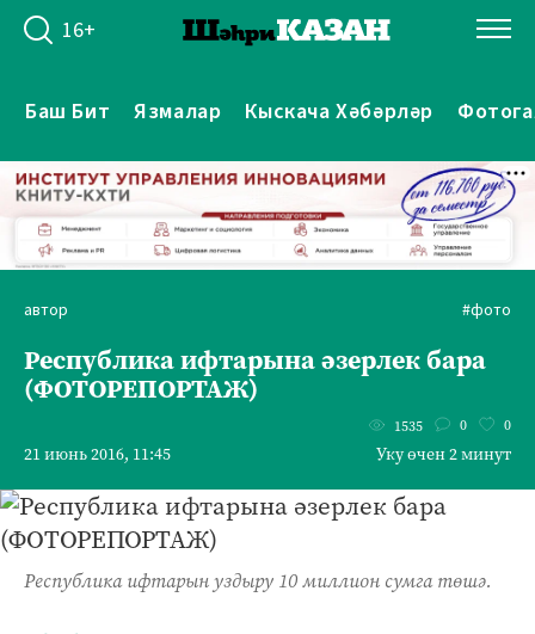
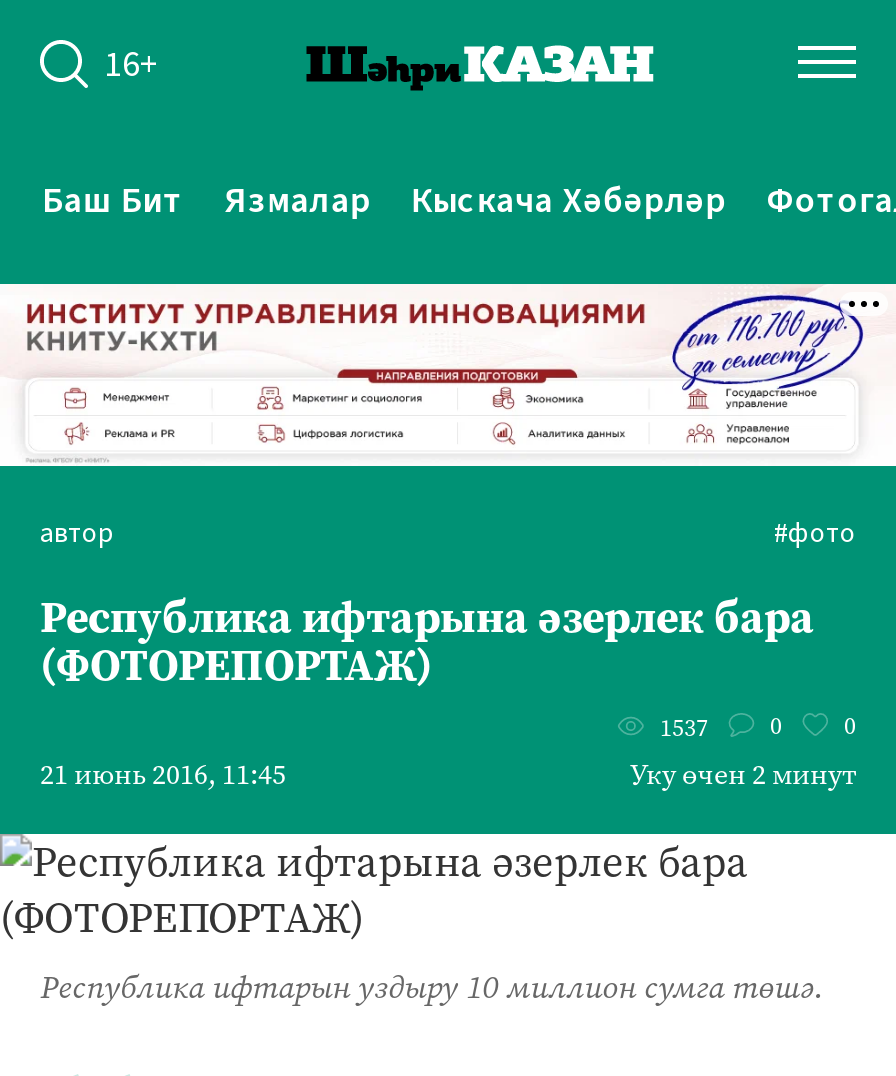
[394,415,511,436] 1535 0 0 -> [660,709,856,744] 1537 0 0

